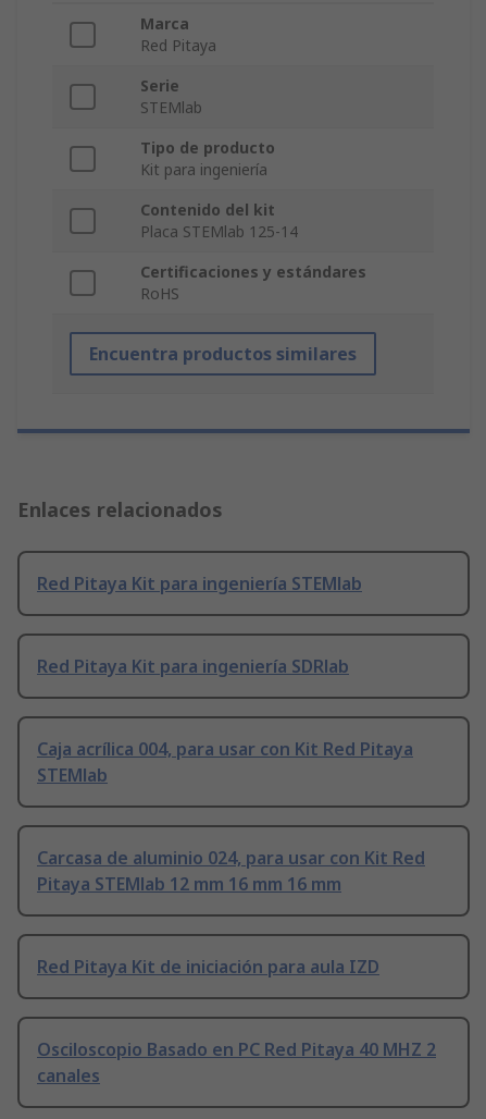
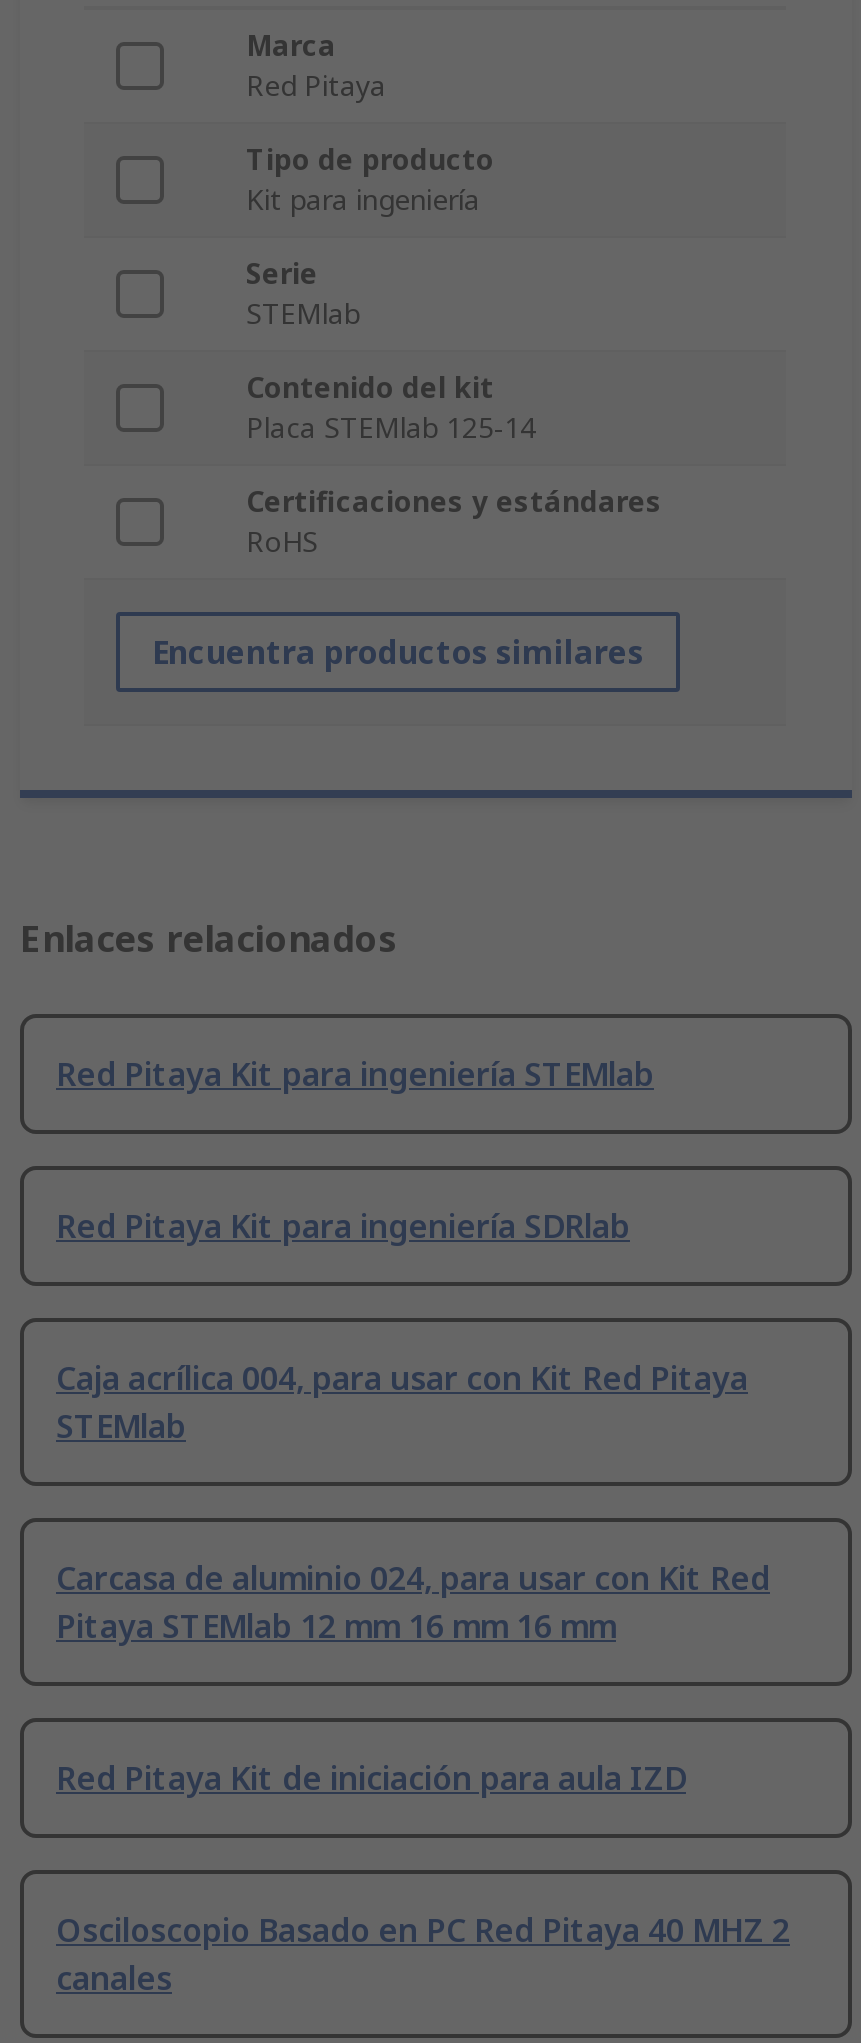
moved [140,76,202,118] -> [246,255,360,333]: Serie | STEMlab
moved [140,138,275,180] -> [246,141,494,219]: Tipo de producto | Kit para ingeniería

